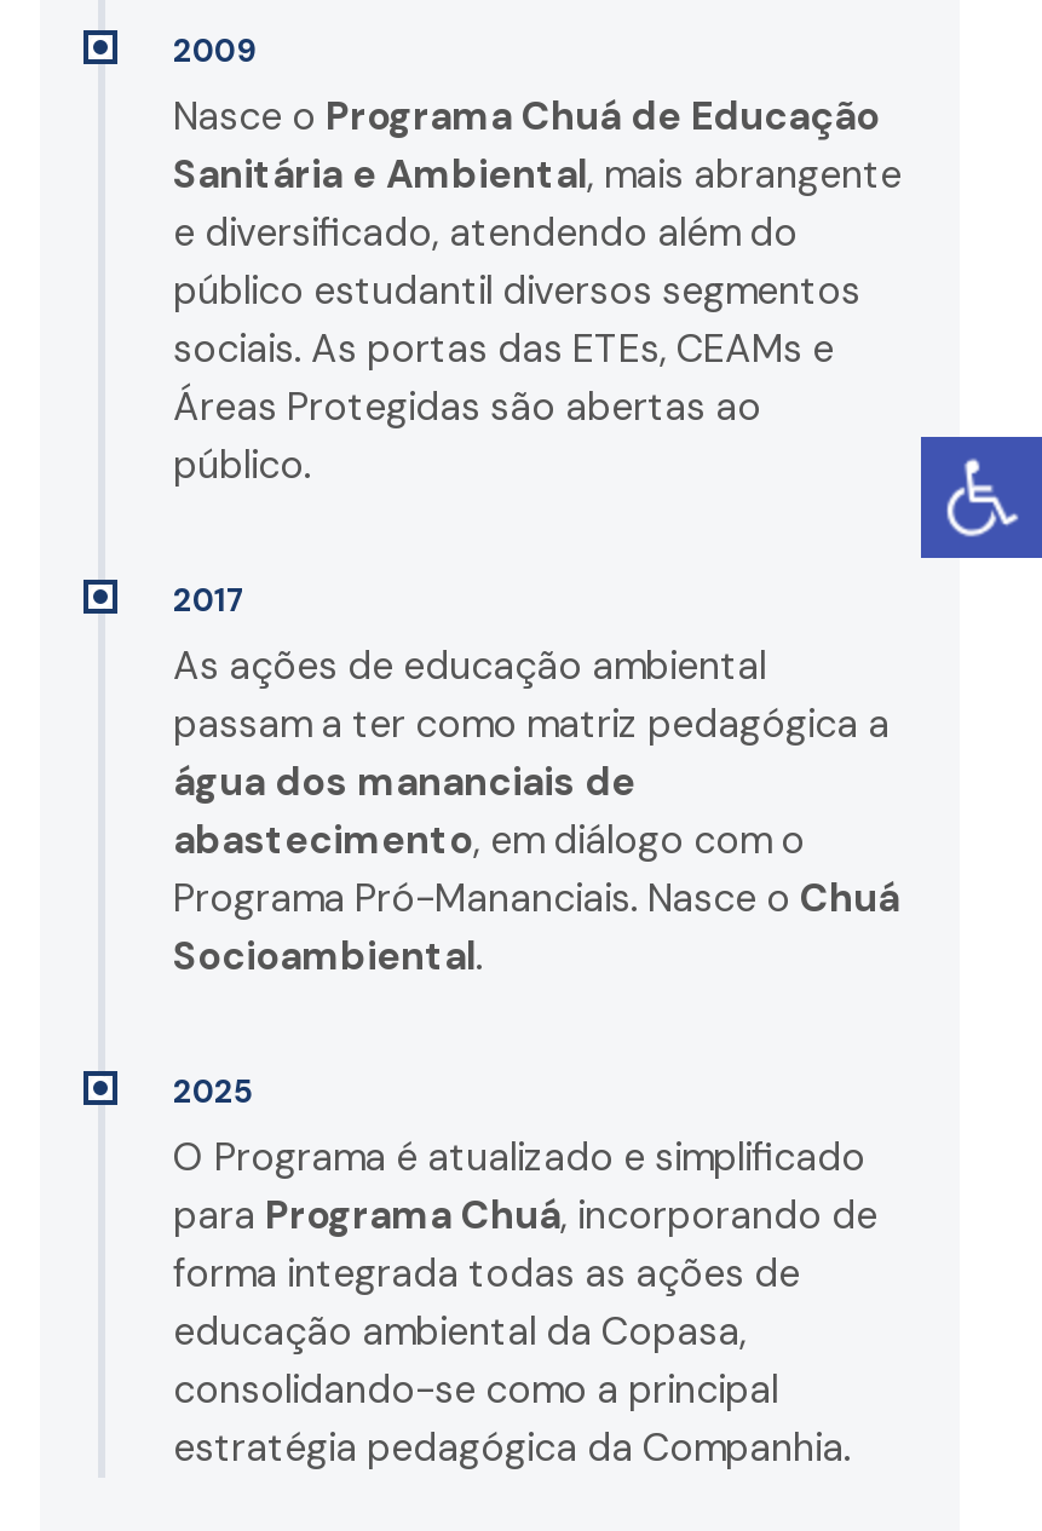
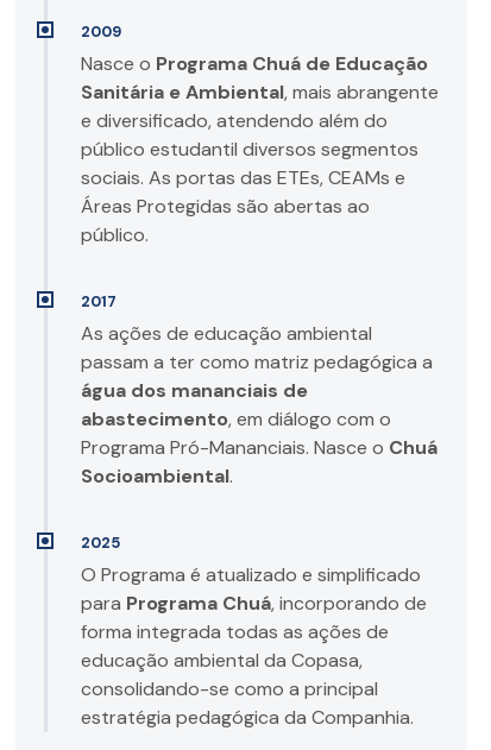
[919,434,1035,560] [image] -> none

